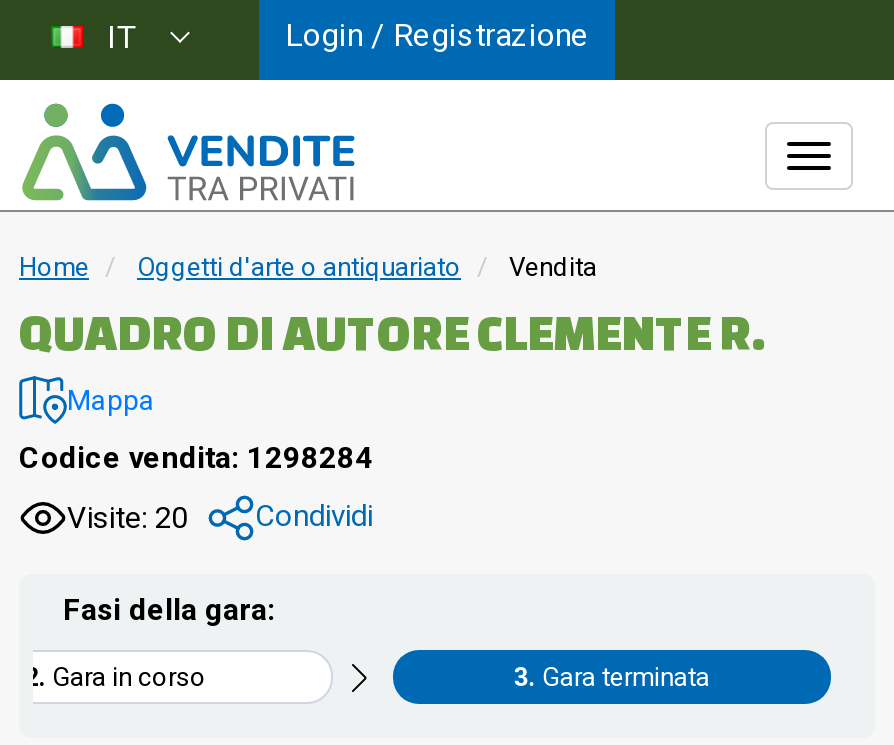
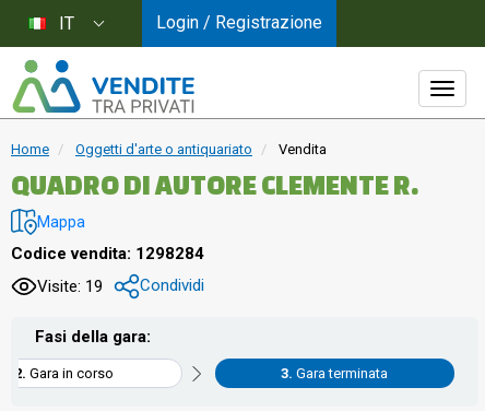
[67,498,373,535] Visite: 20 Condividi -> [37,275,204,296] Visite: 19 Condividi

